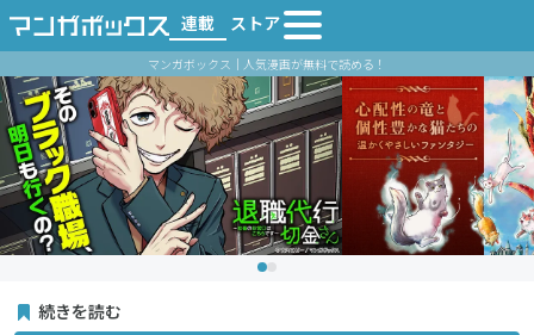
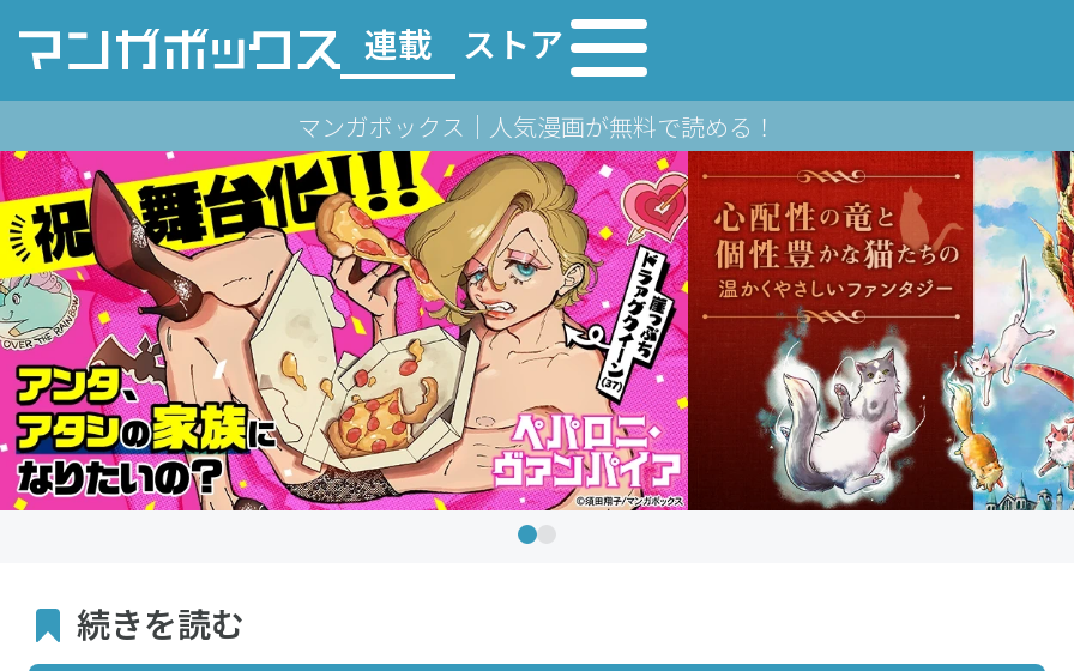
[4,75,343,256] [image] -> [7,149,690,513] [image]

